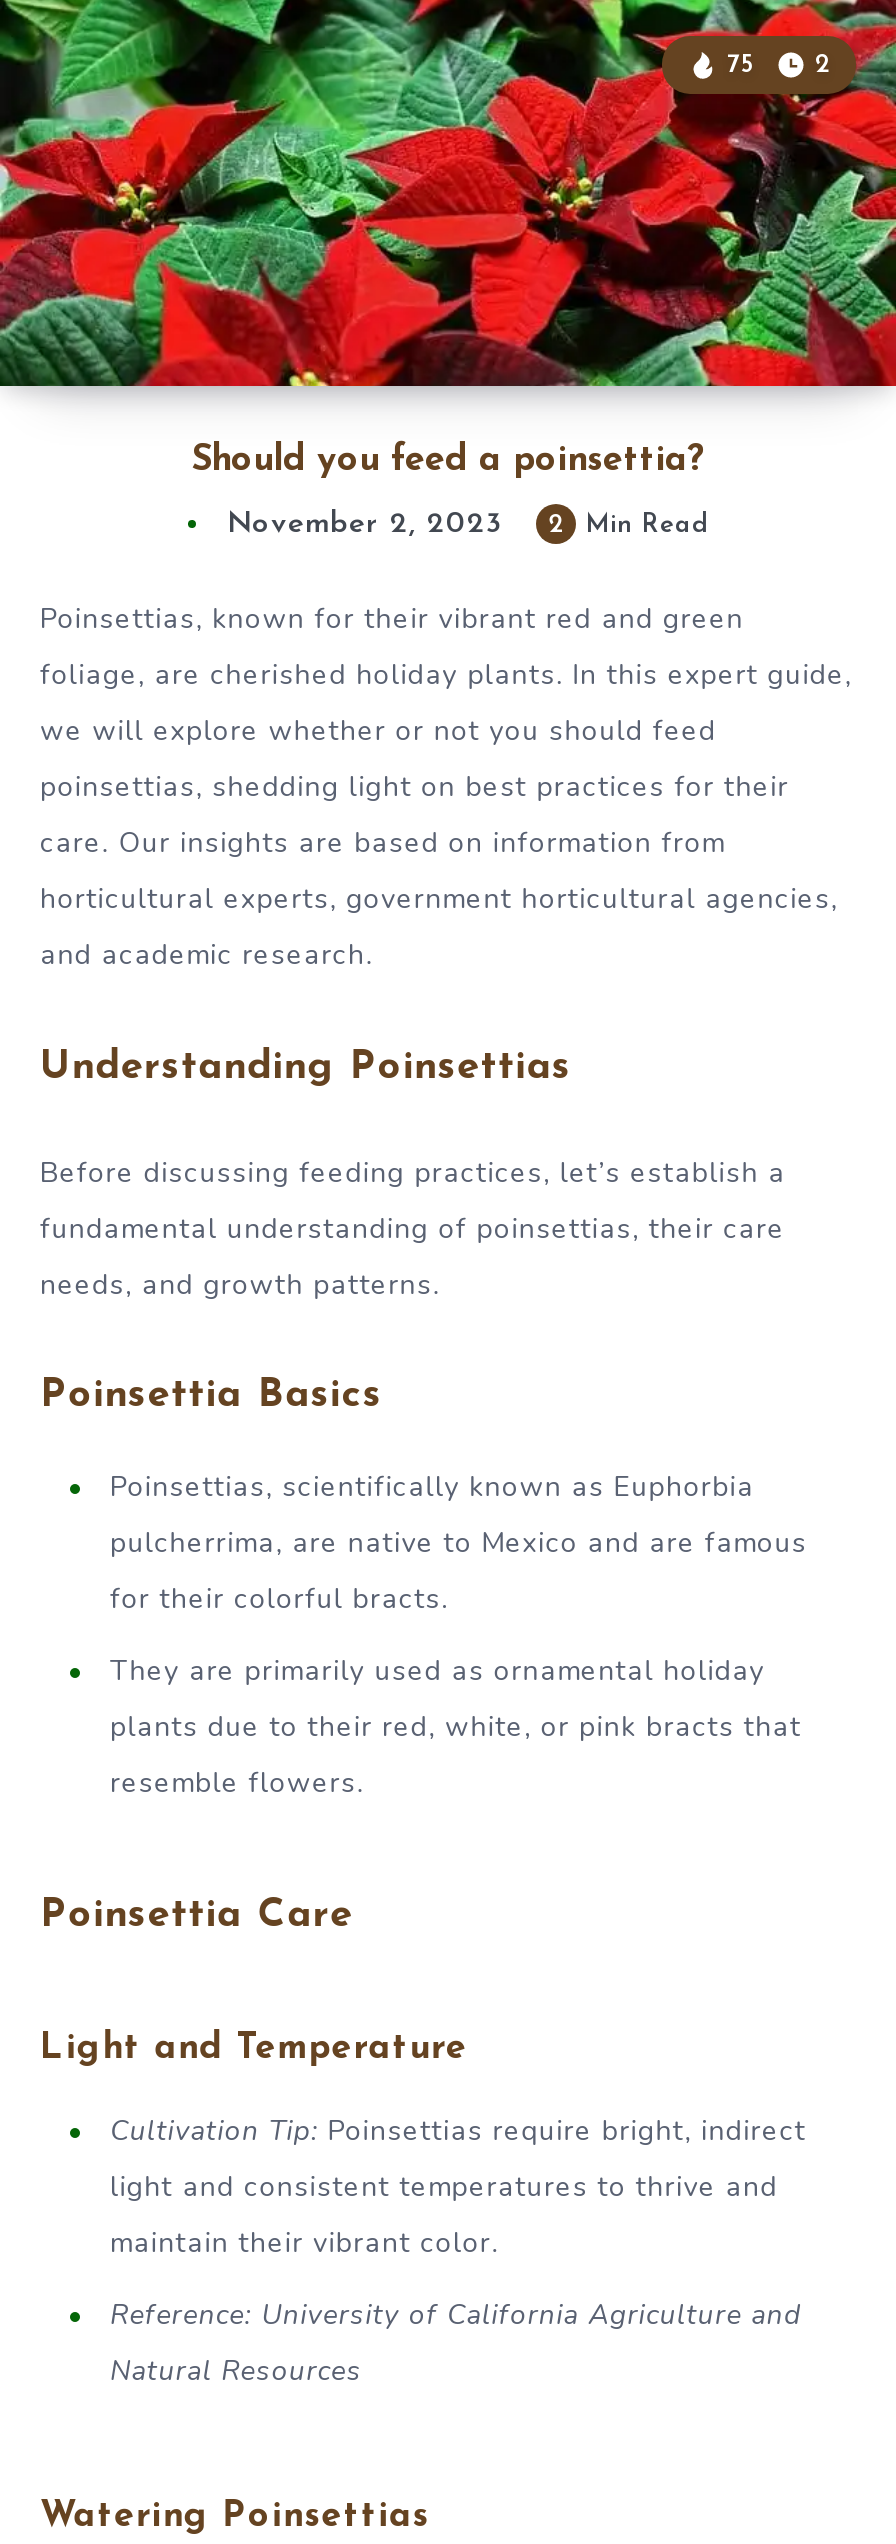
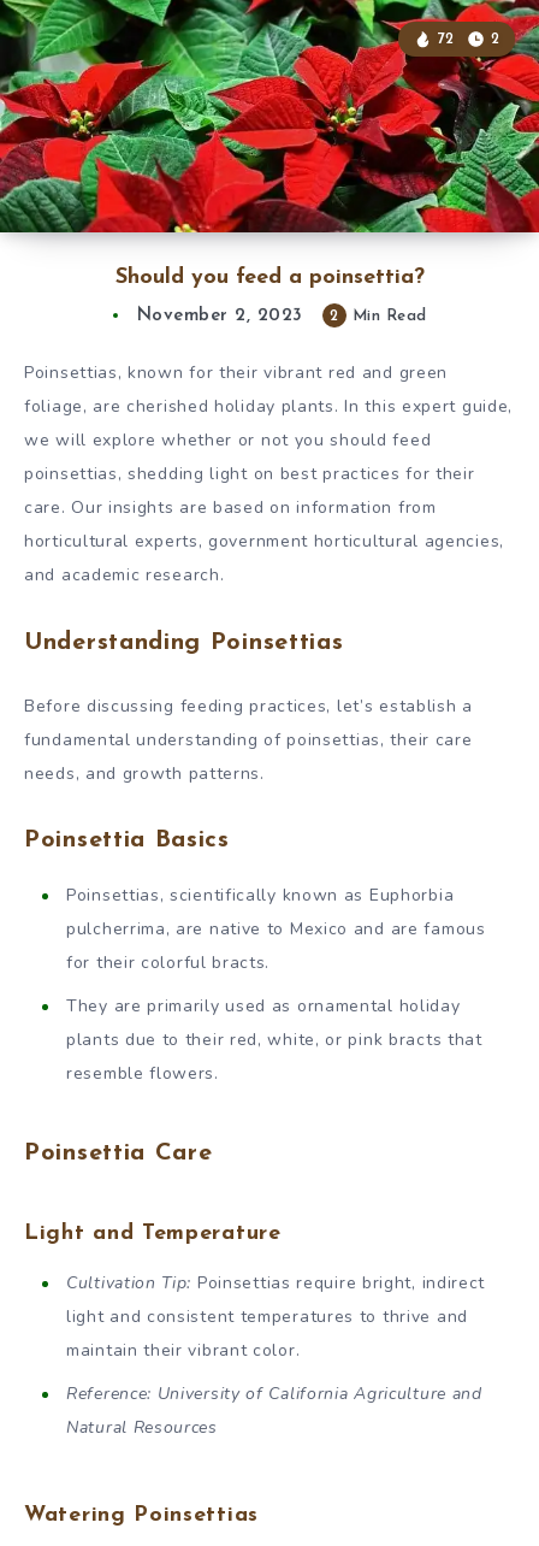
[718,53,830,79] 75 2 -> [432,32,499,47] 72 2

